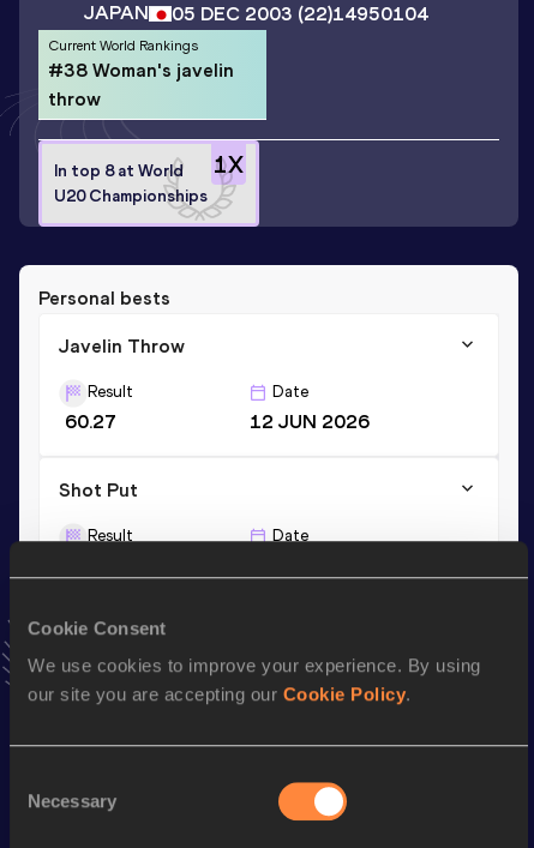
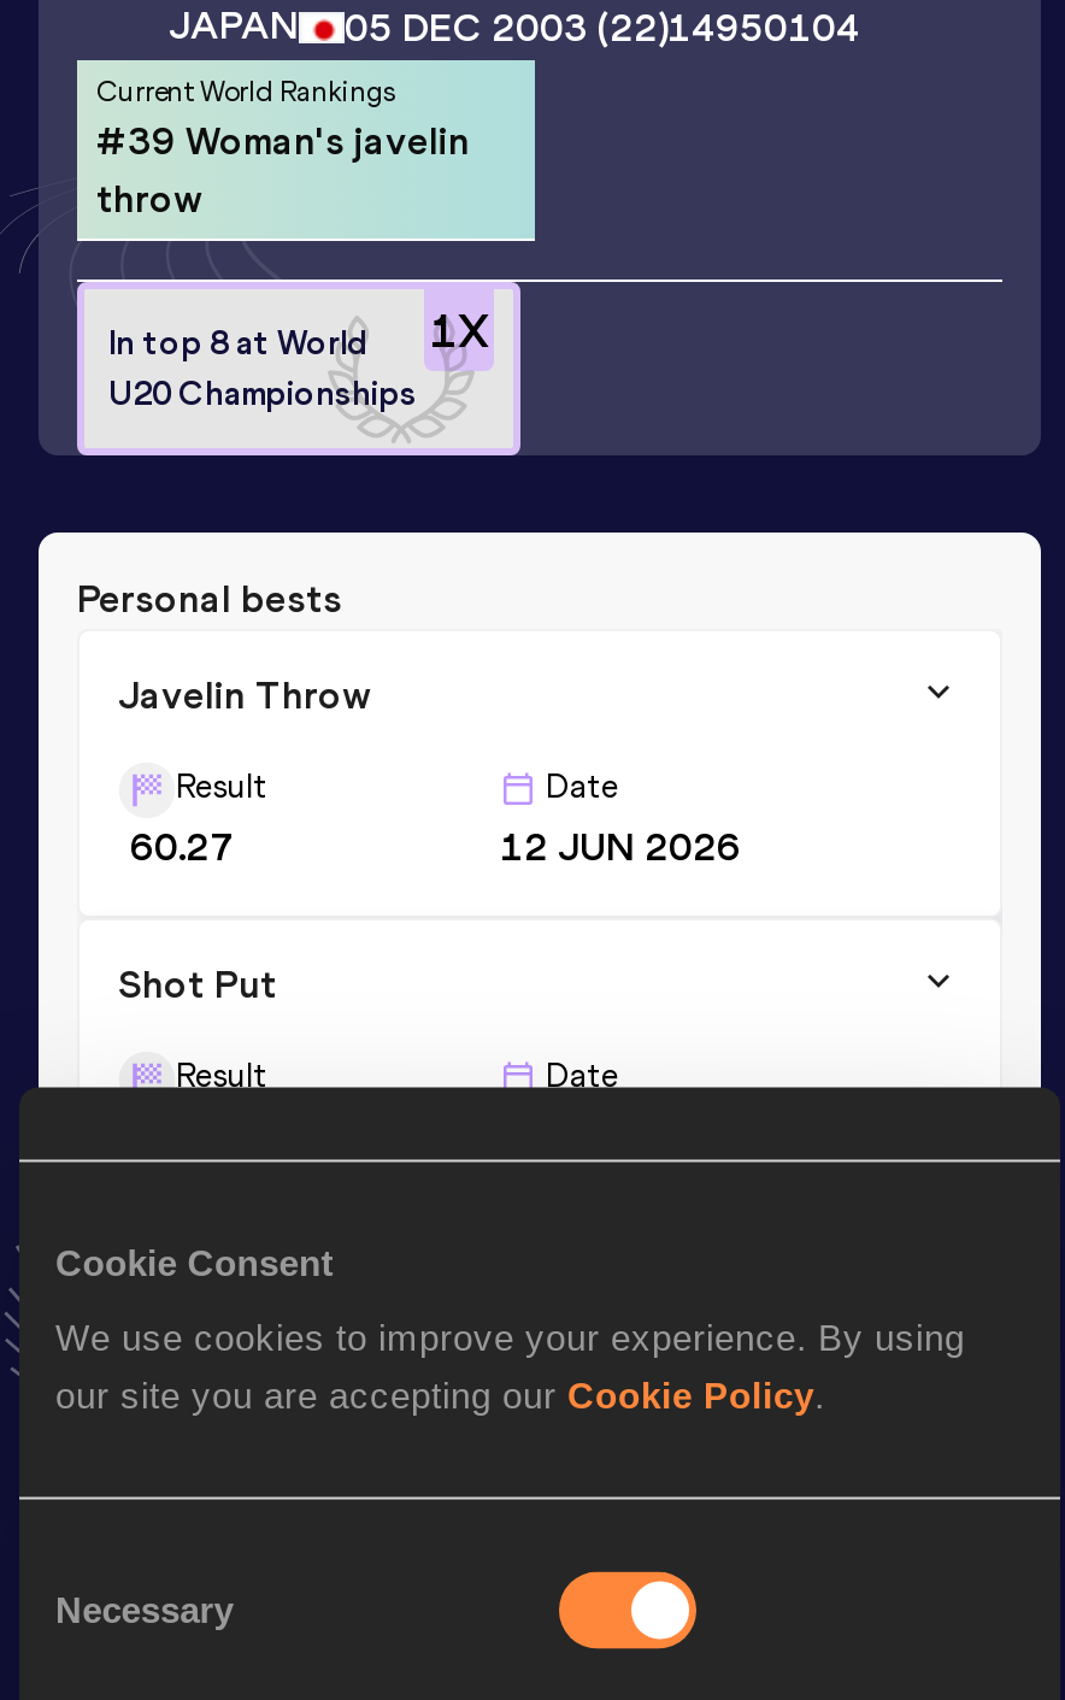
[48,58,234,81] #38 Woman's javelin -> [96,117,470,163] #39 Woman's javelin

